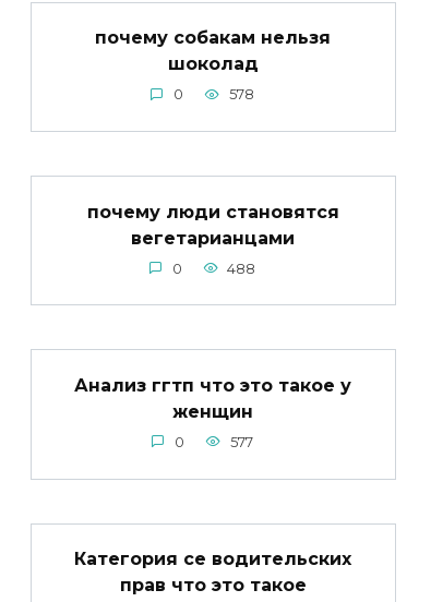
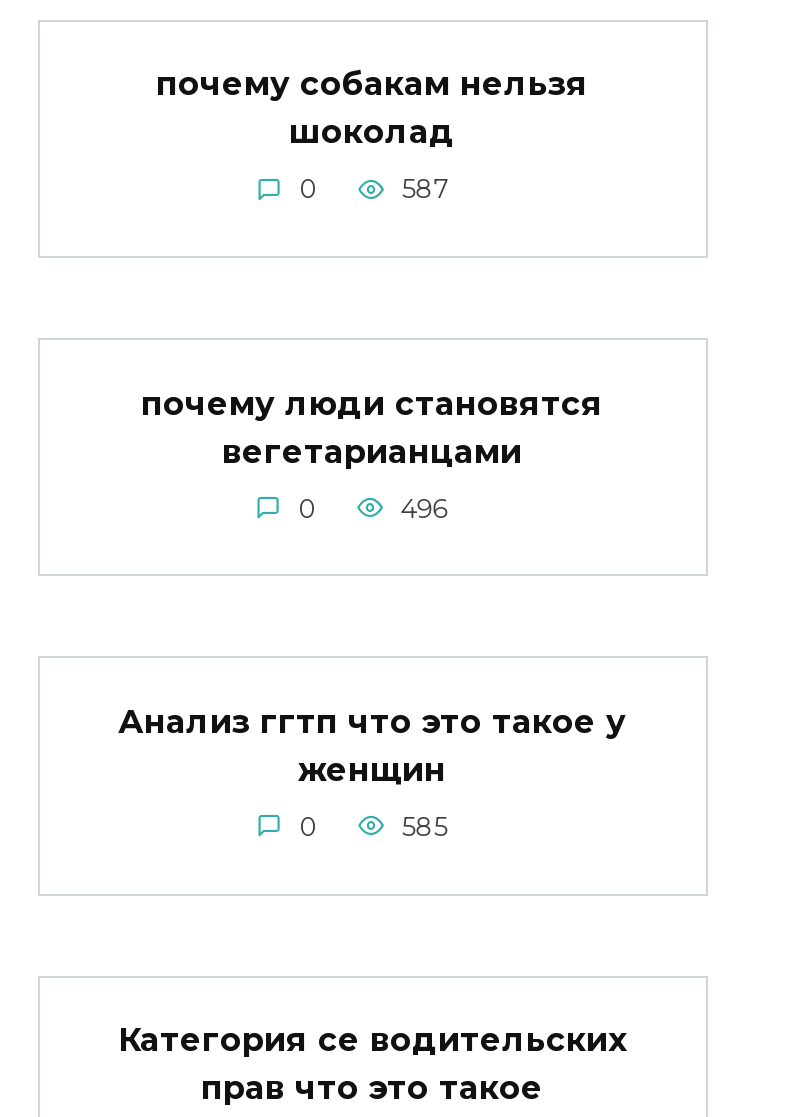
[229,87,254,103] 578 -> [402,175,448,205] 587
[227,260,256,277] 488 -> [400,493,448,523] 496
[230,434,253,450] 577 -> [402,812,448,842] 585

